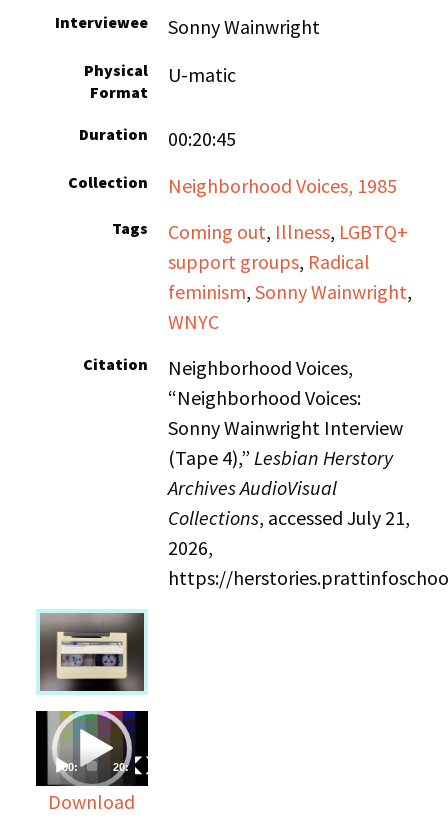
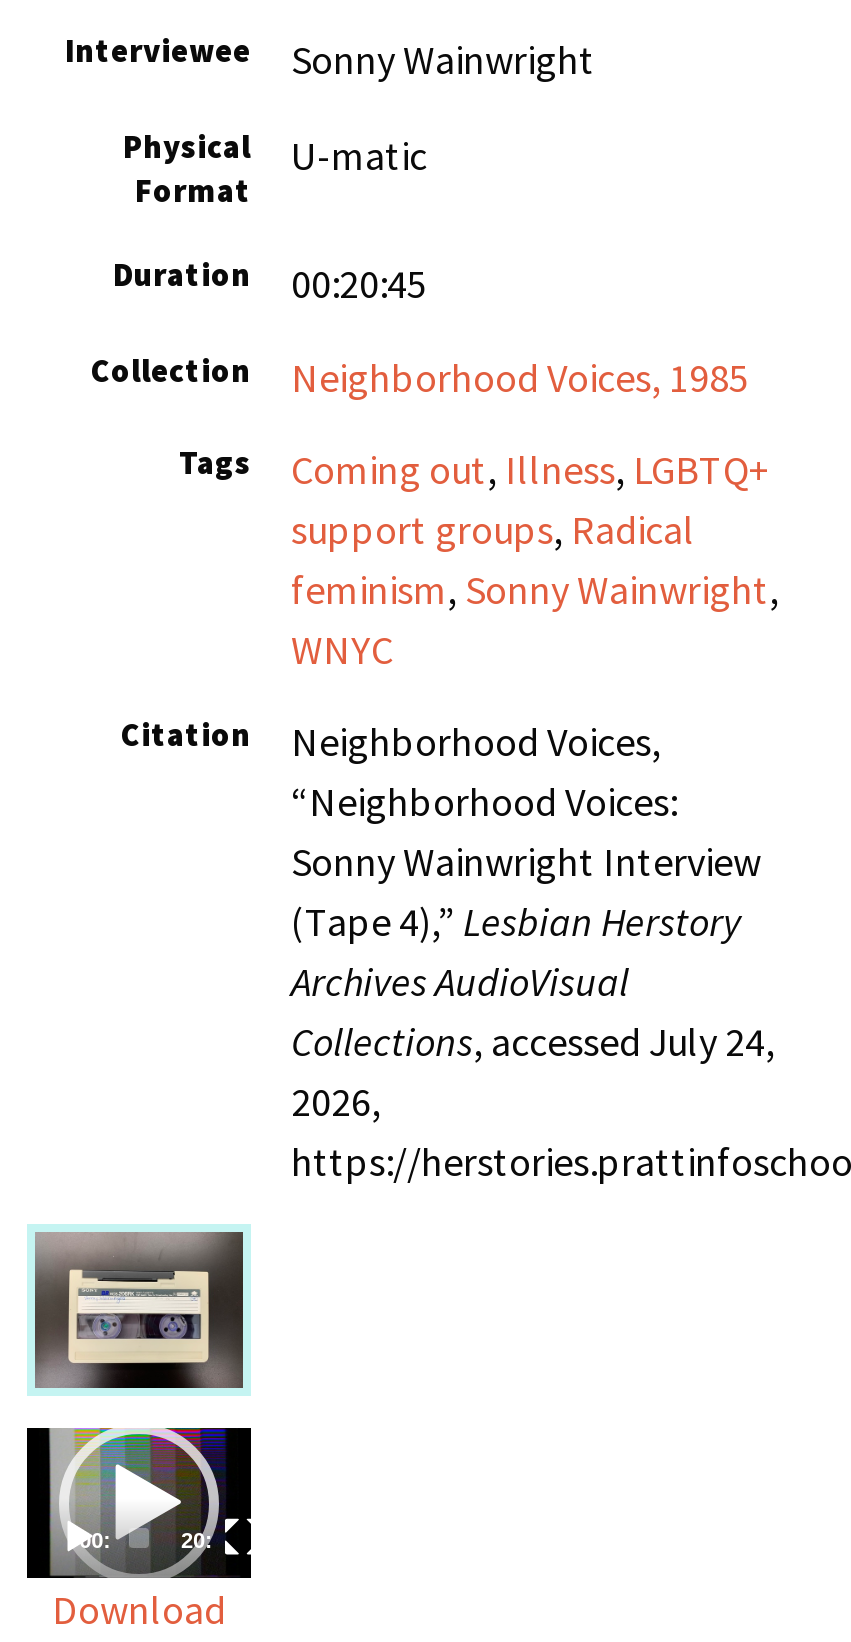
[168,505,410,530] Collections, accessed July 21, -> [291,1017,775,1067] Collections, accessed July 24,

